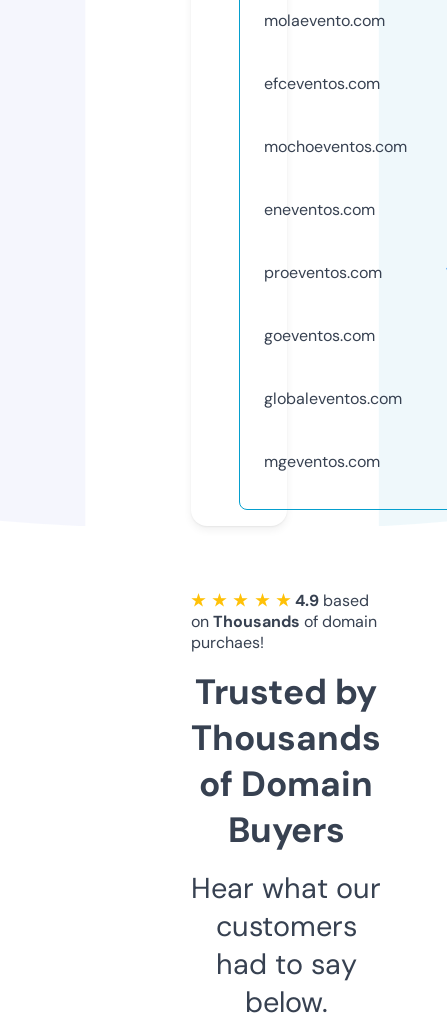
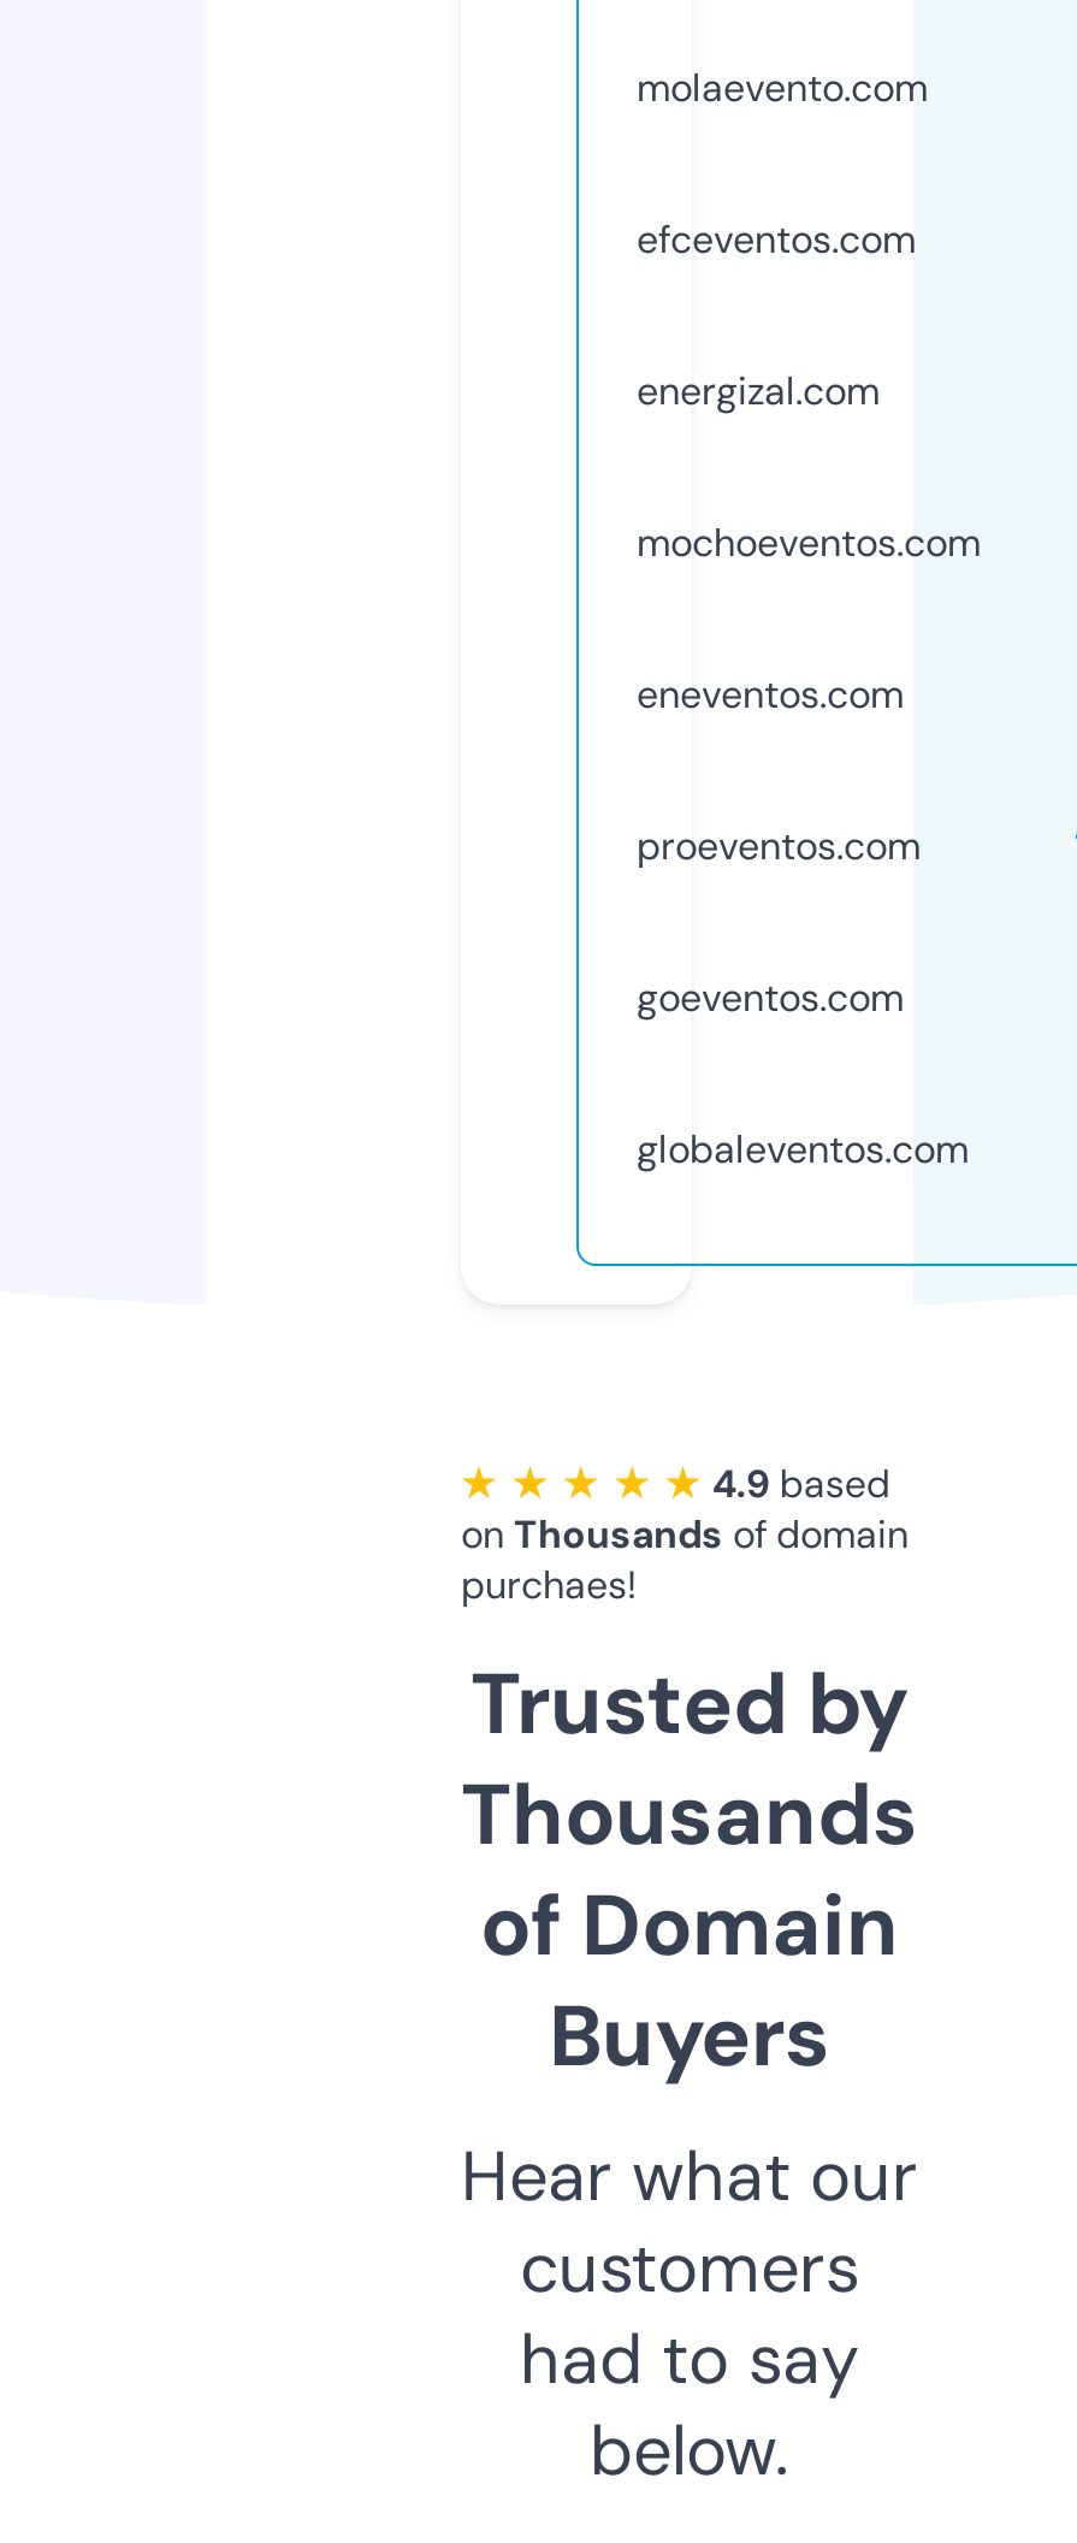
none -> [637,365,880,416] energizal.com
moved [264,136,407,409] -> [637,517,981,1174]: mochoeventos.com | eneventos.com | proeventos.com | goeventos.com | globaleventos.com
[264,451,380,472] mgeventos.com -> none

